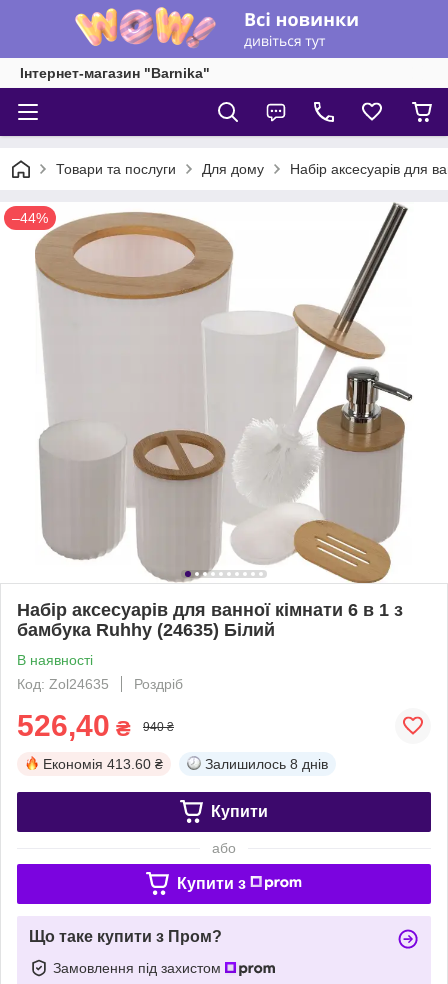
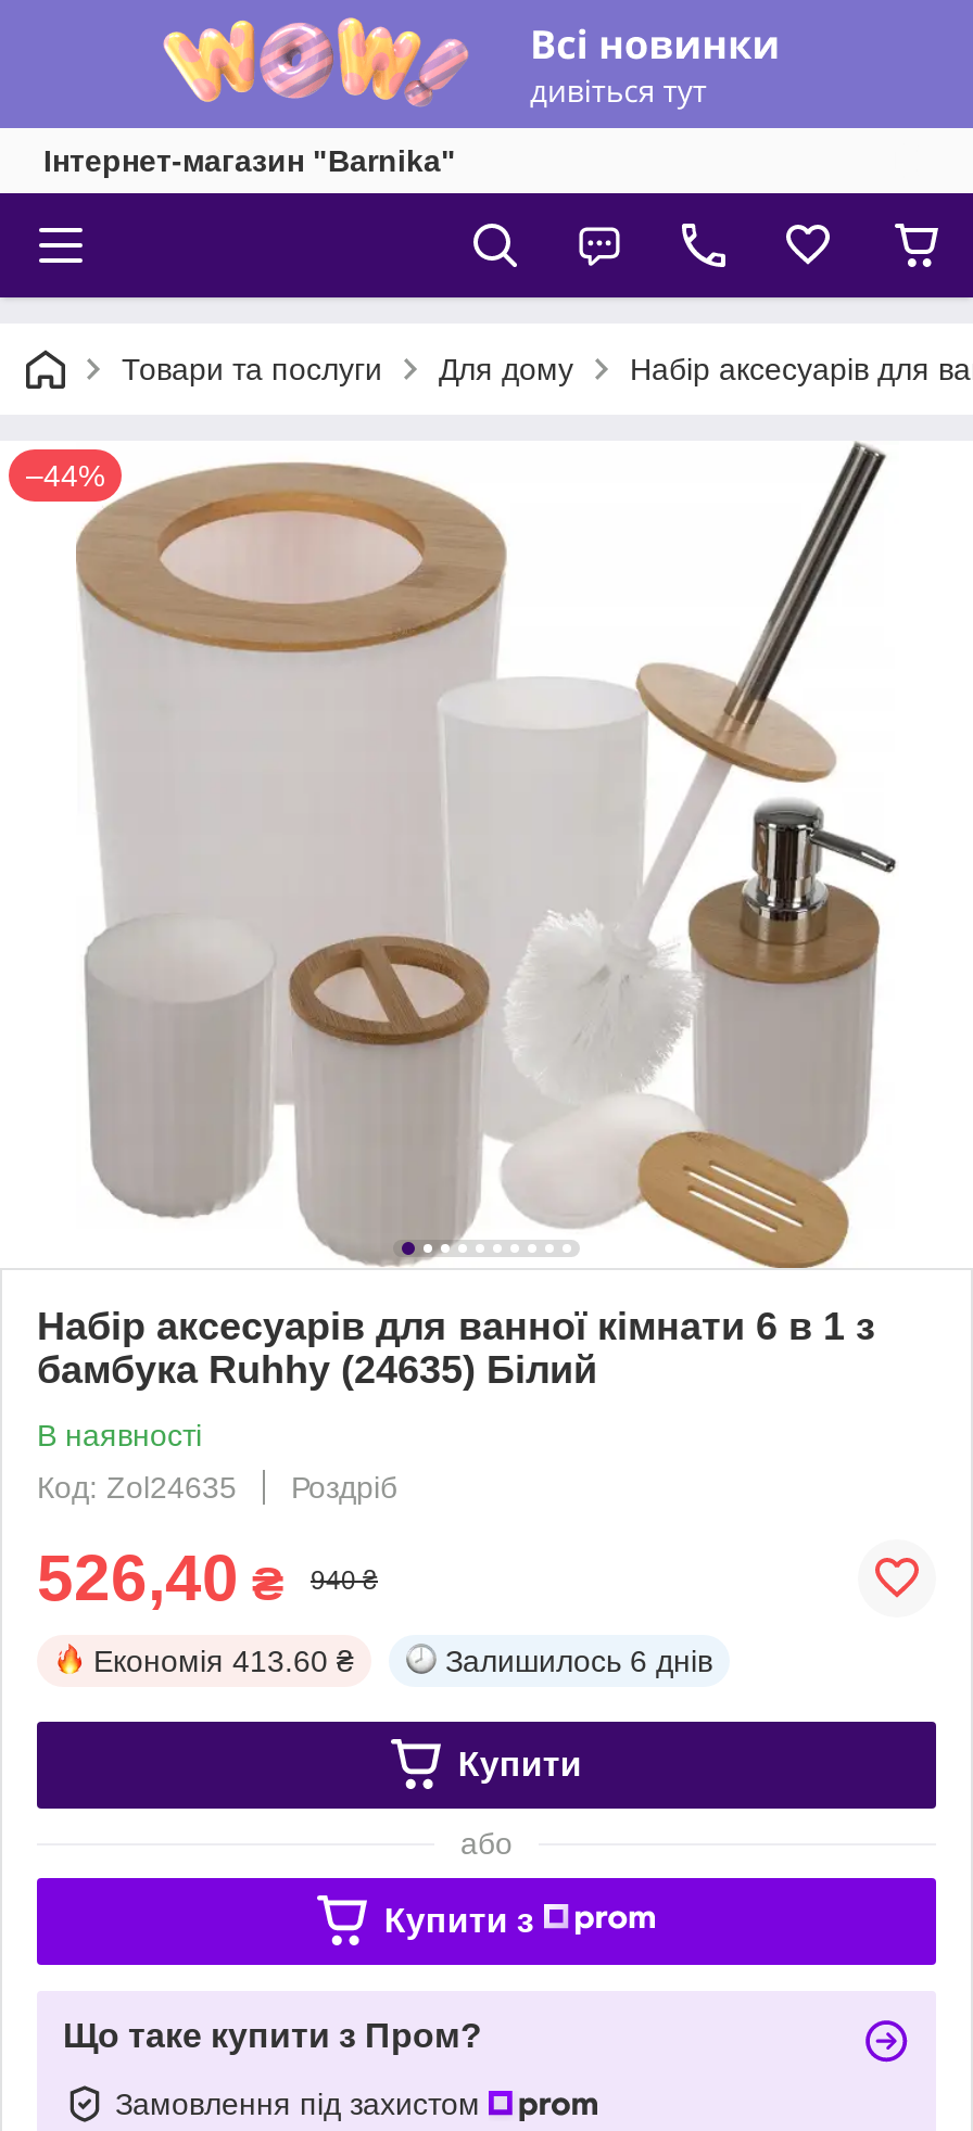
[205,756,328,772] Залишилось 8 днів -> [445,1643,712,1678] Залишилось 6 днів

